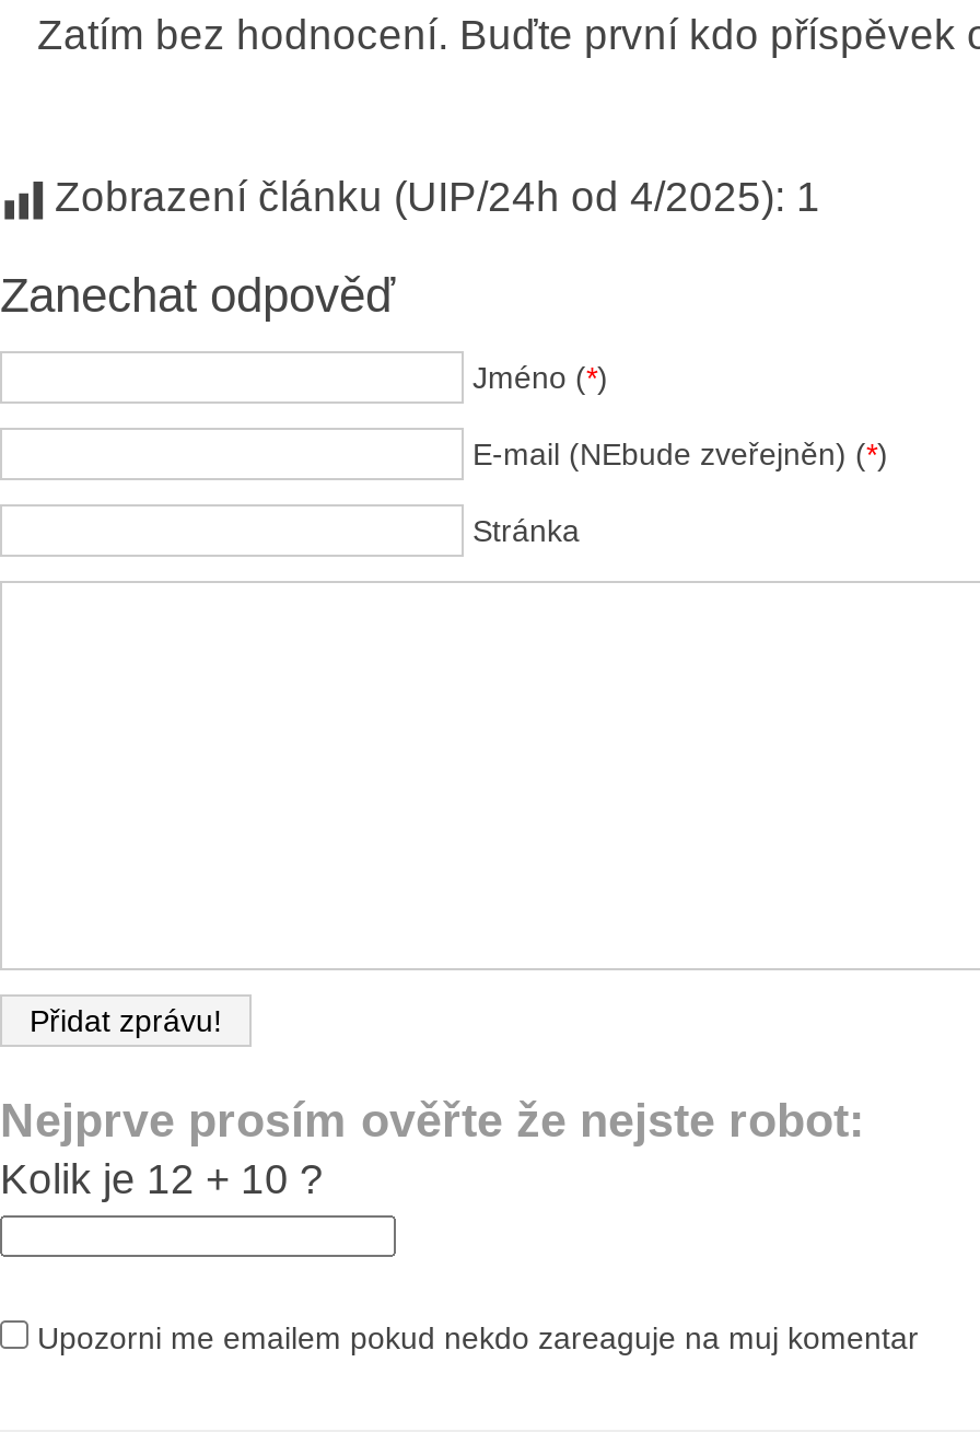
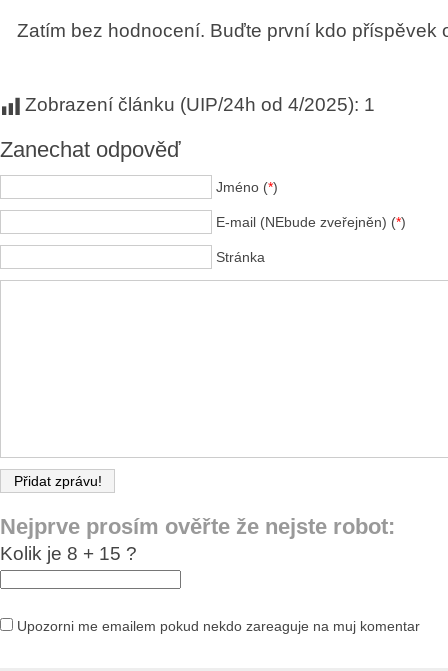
[0,1156,324,1202] Kolik je 12 + 10 ? -> [0,543,137,564] Kolik je 8 + 15 ?

